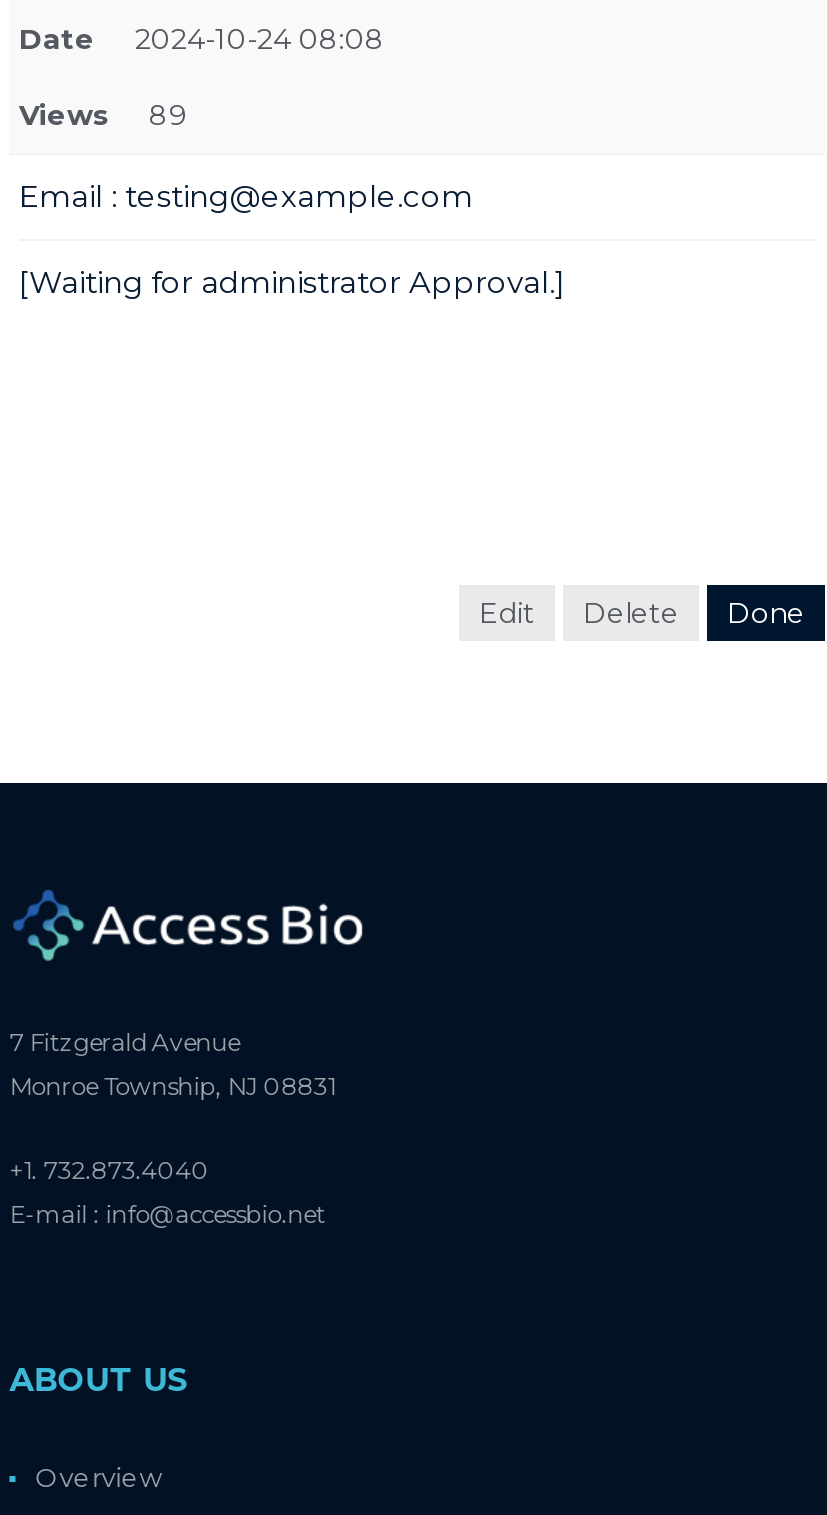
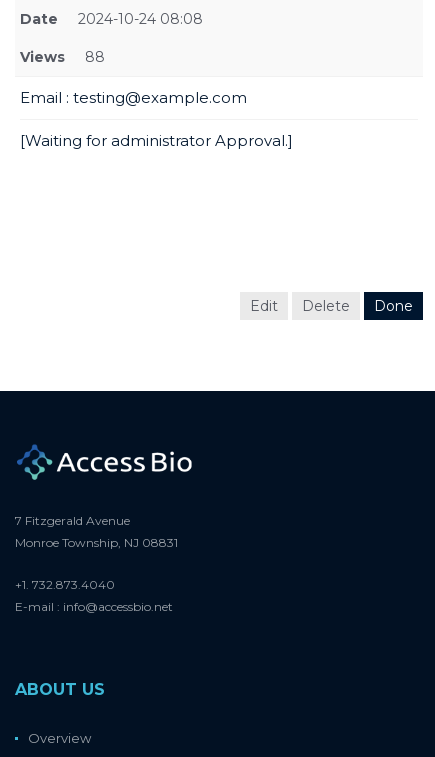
[19,97,187,133] Views 89 -> [20,48,105,66] Views 88

